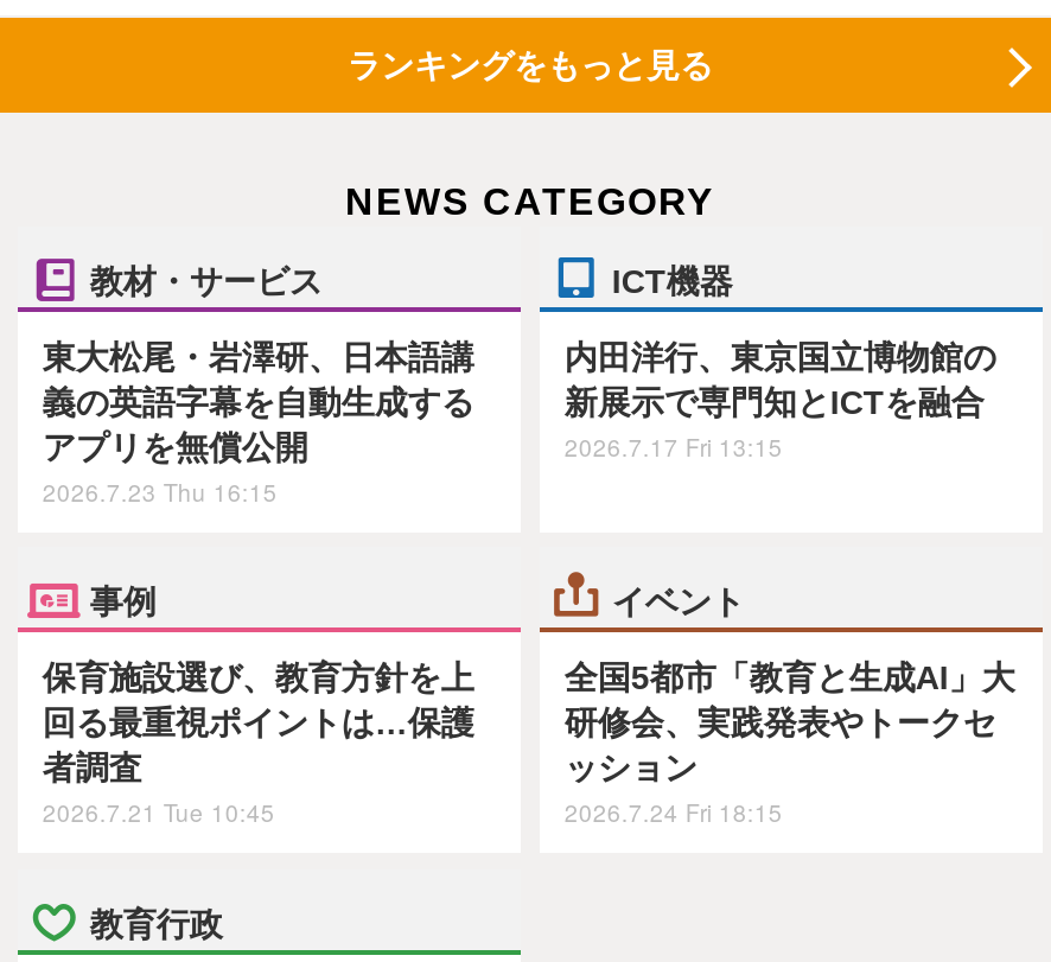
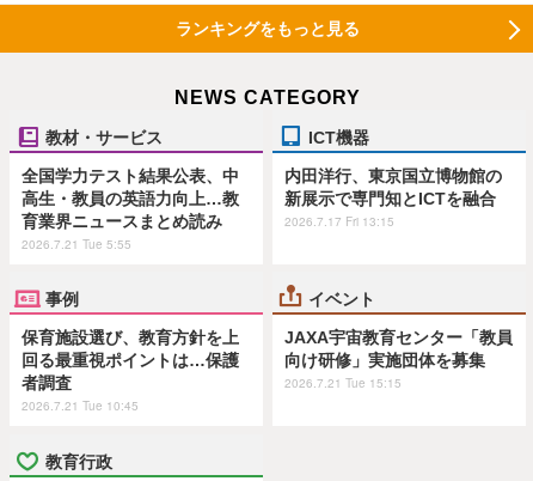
[42,338,474,508] 東大松尾・岩澤研、日本語講 | 義の英語字幕を自動生成する | アプリを無償公開 | 2026.7.23 Thu 16:15 -> [22,166,239,252] 全国学力テスト結果公表、中 | 高生・教員の英語力向上…教 | 育業界ニュースまとめ読み | 2026.7.21 Tue 5:55
[564,659,1015,830] 全国5都市「教育と生成AI」大 | 研修会、実践発表やトークセ | ッション | 2026.7.24 Fri 18:15 -> [285,328,513,392] JAXA宇宙教育センター「教員 | 向け研修」実施団体を募集 | 2026.7.21 Tue 15:15

